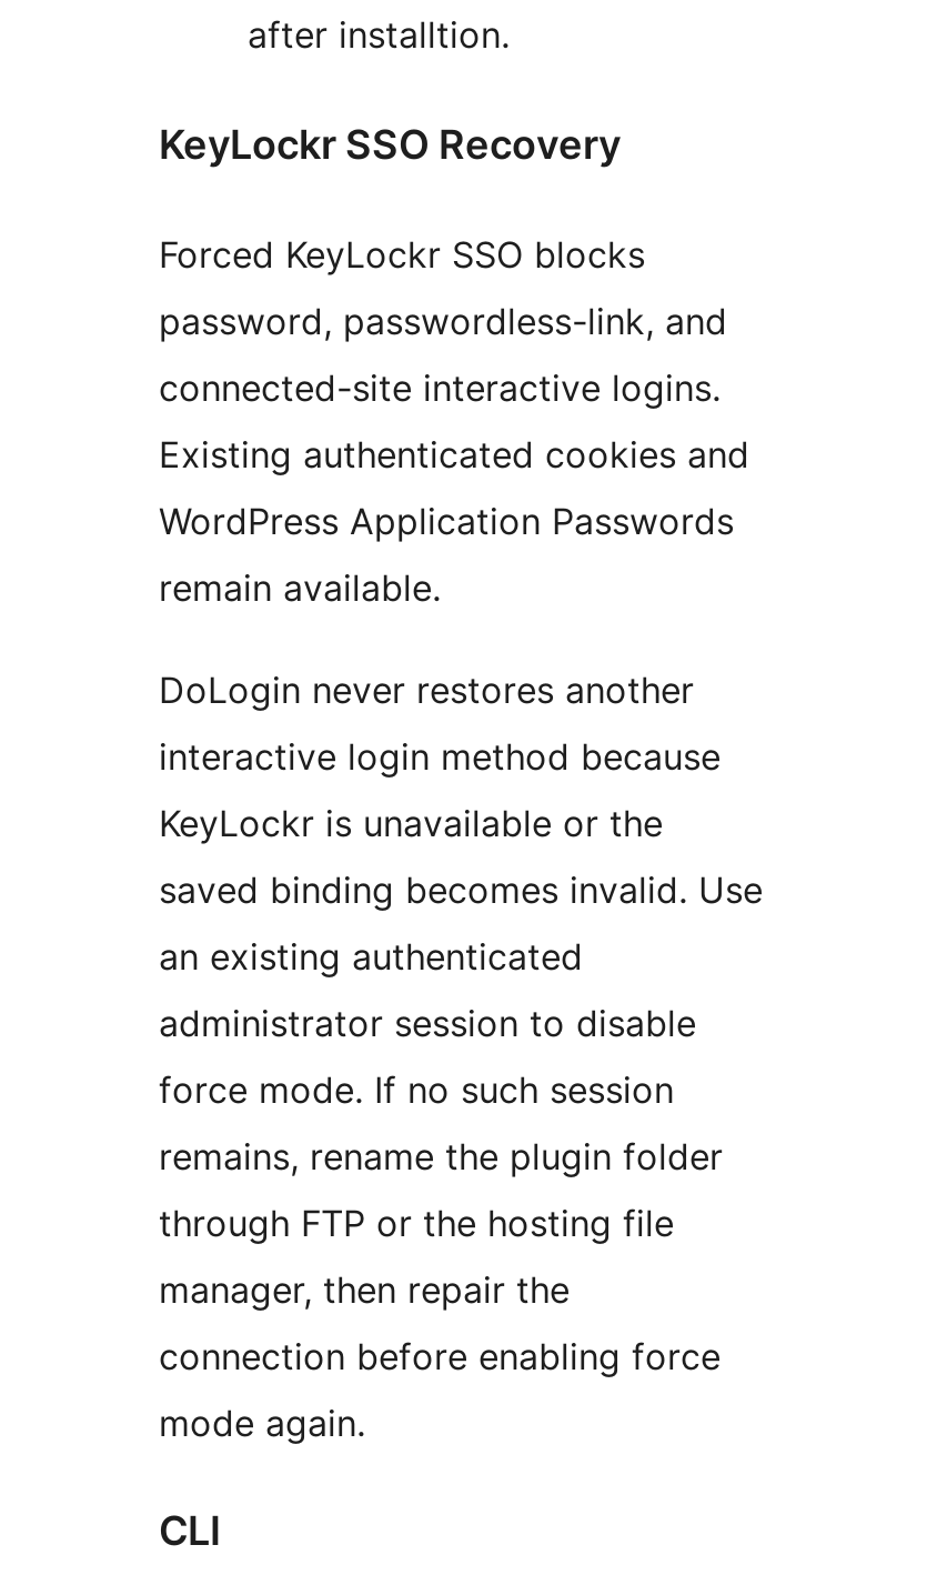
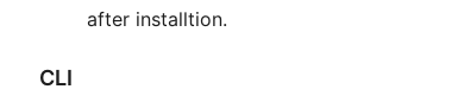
[159,120,763,1444] KeyLockr SSO Recovery | Forced KeyLockr SSO blocks | password, passwordless-link, and | connected-site interactive logins. | Existing authenticated cookies and | WordPress Application Passwords | remain available. | DoLogin never restores another | interactive login method because | KeyLockr is unavailable or the | saved binding becomes invalid. Use | an existing authenticated | administrator session to disable | force mode. If no such session | remains, rename the plugin folder | through FTP or the hosting file | manager, then repair the | connection before enabling force | mode again. -> none

